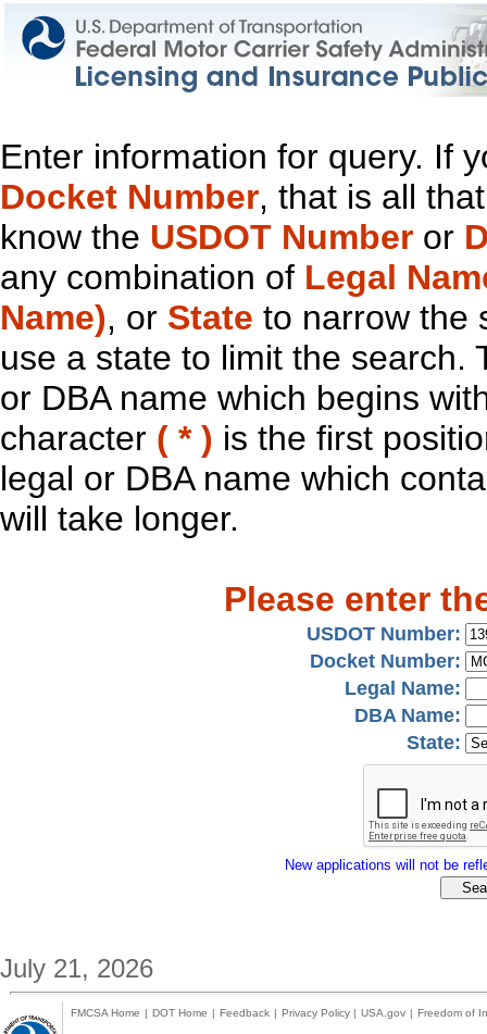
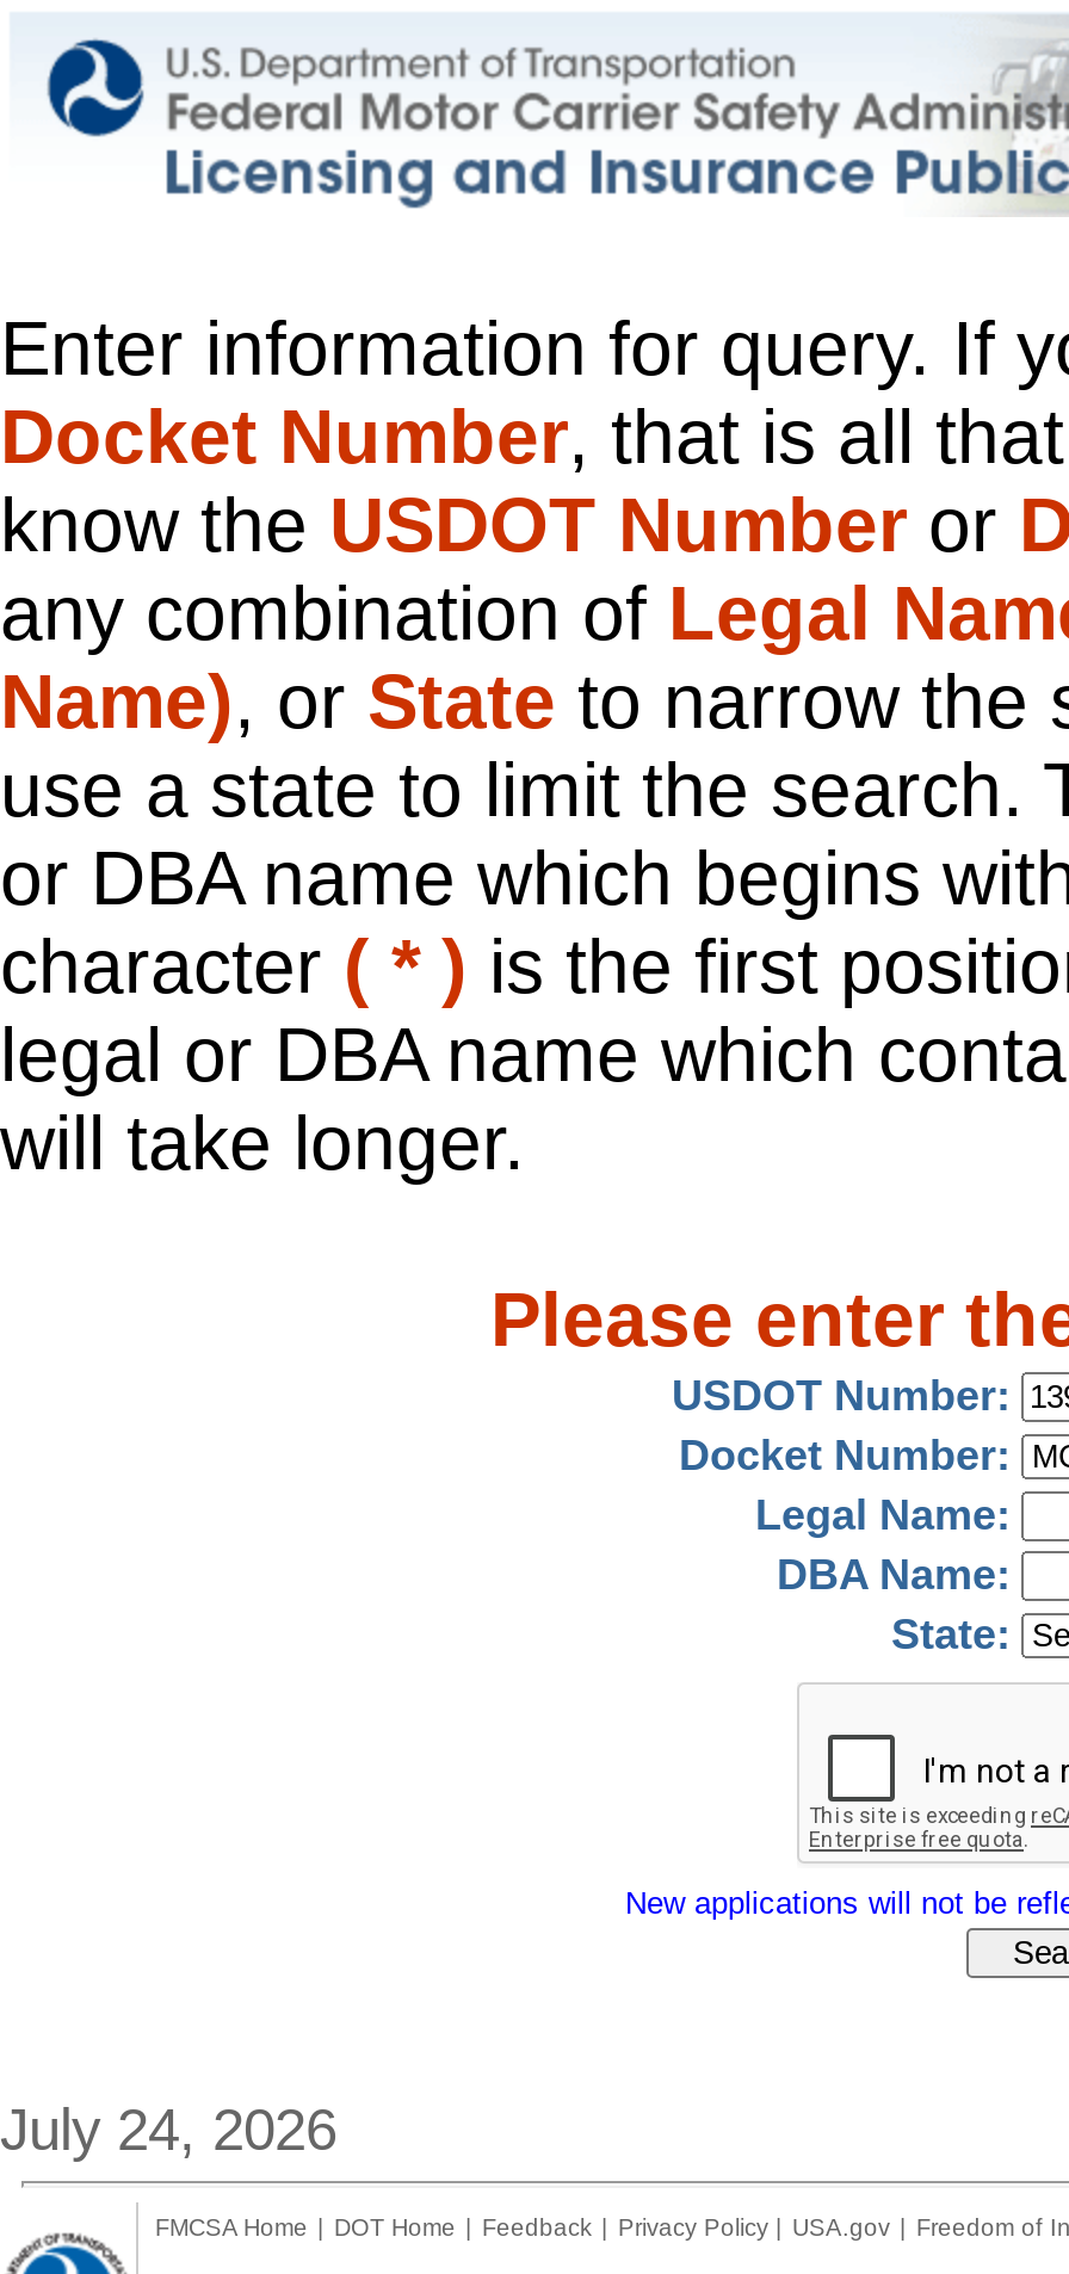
[0,954,153,983] July 21, 2026 -> [0,2097,336,2162] July 24, 2026

